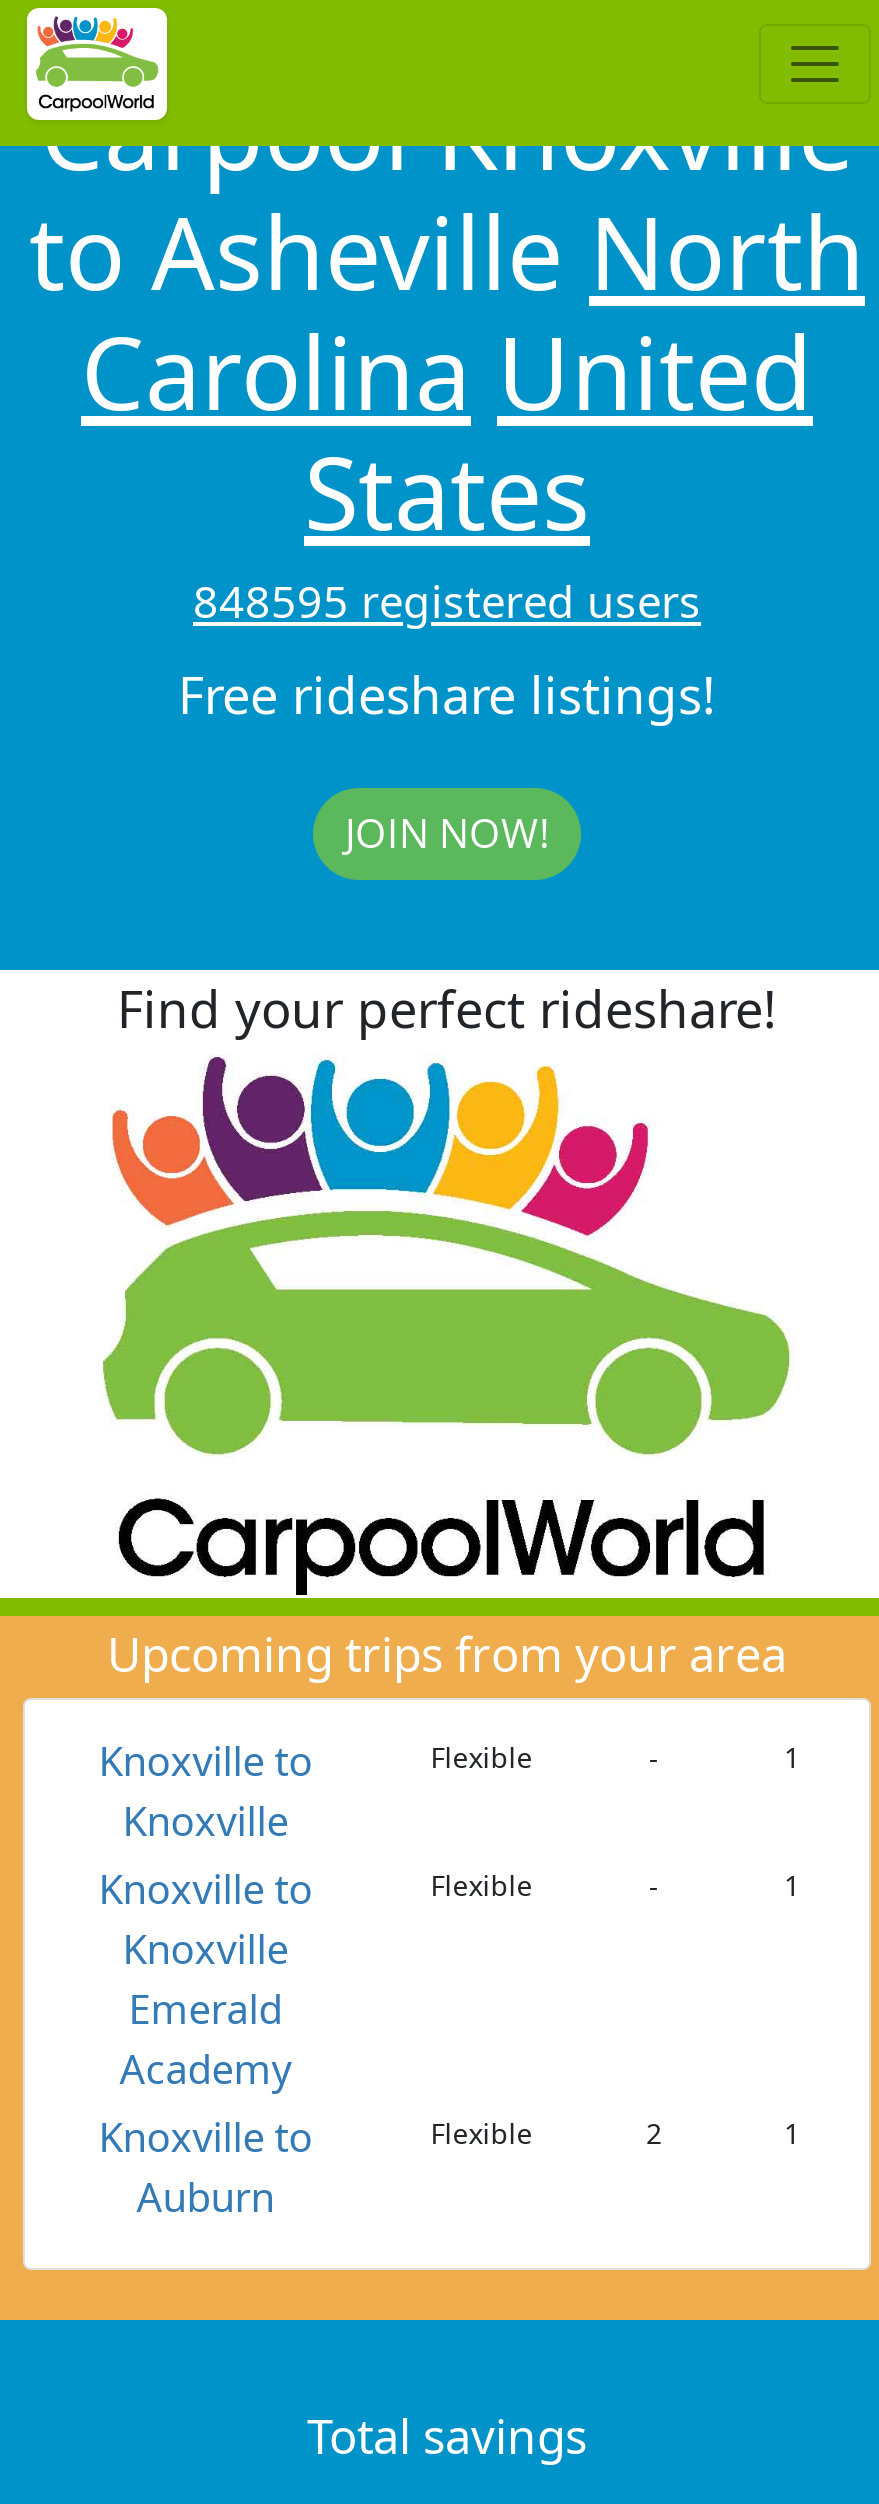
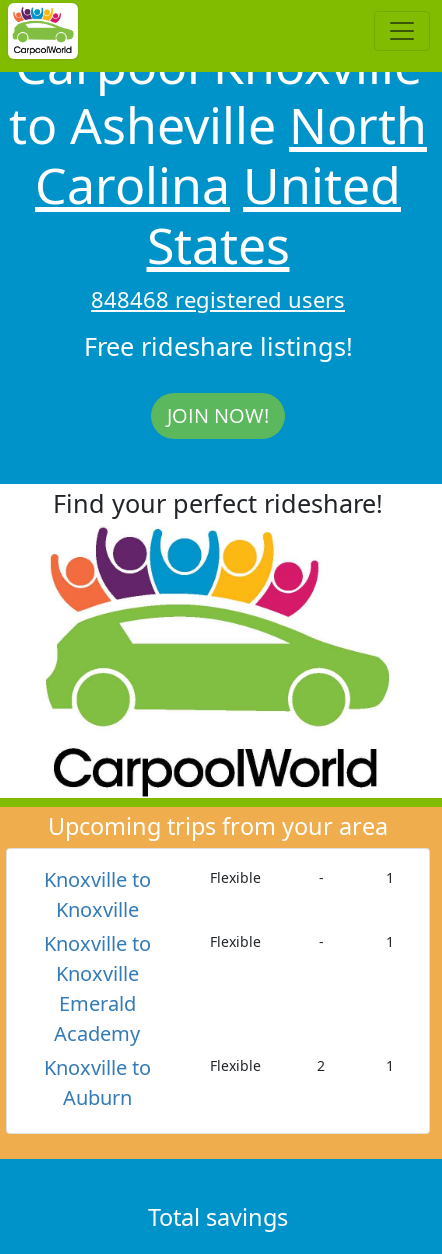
[193,570,701,630] 848595 registered users -> [91,284,345,314] 848468 registered users

